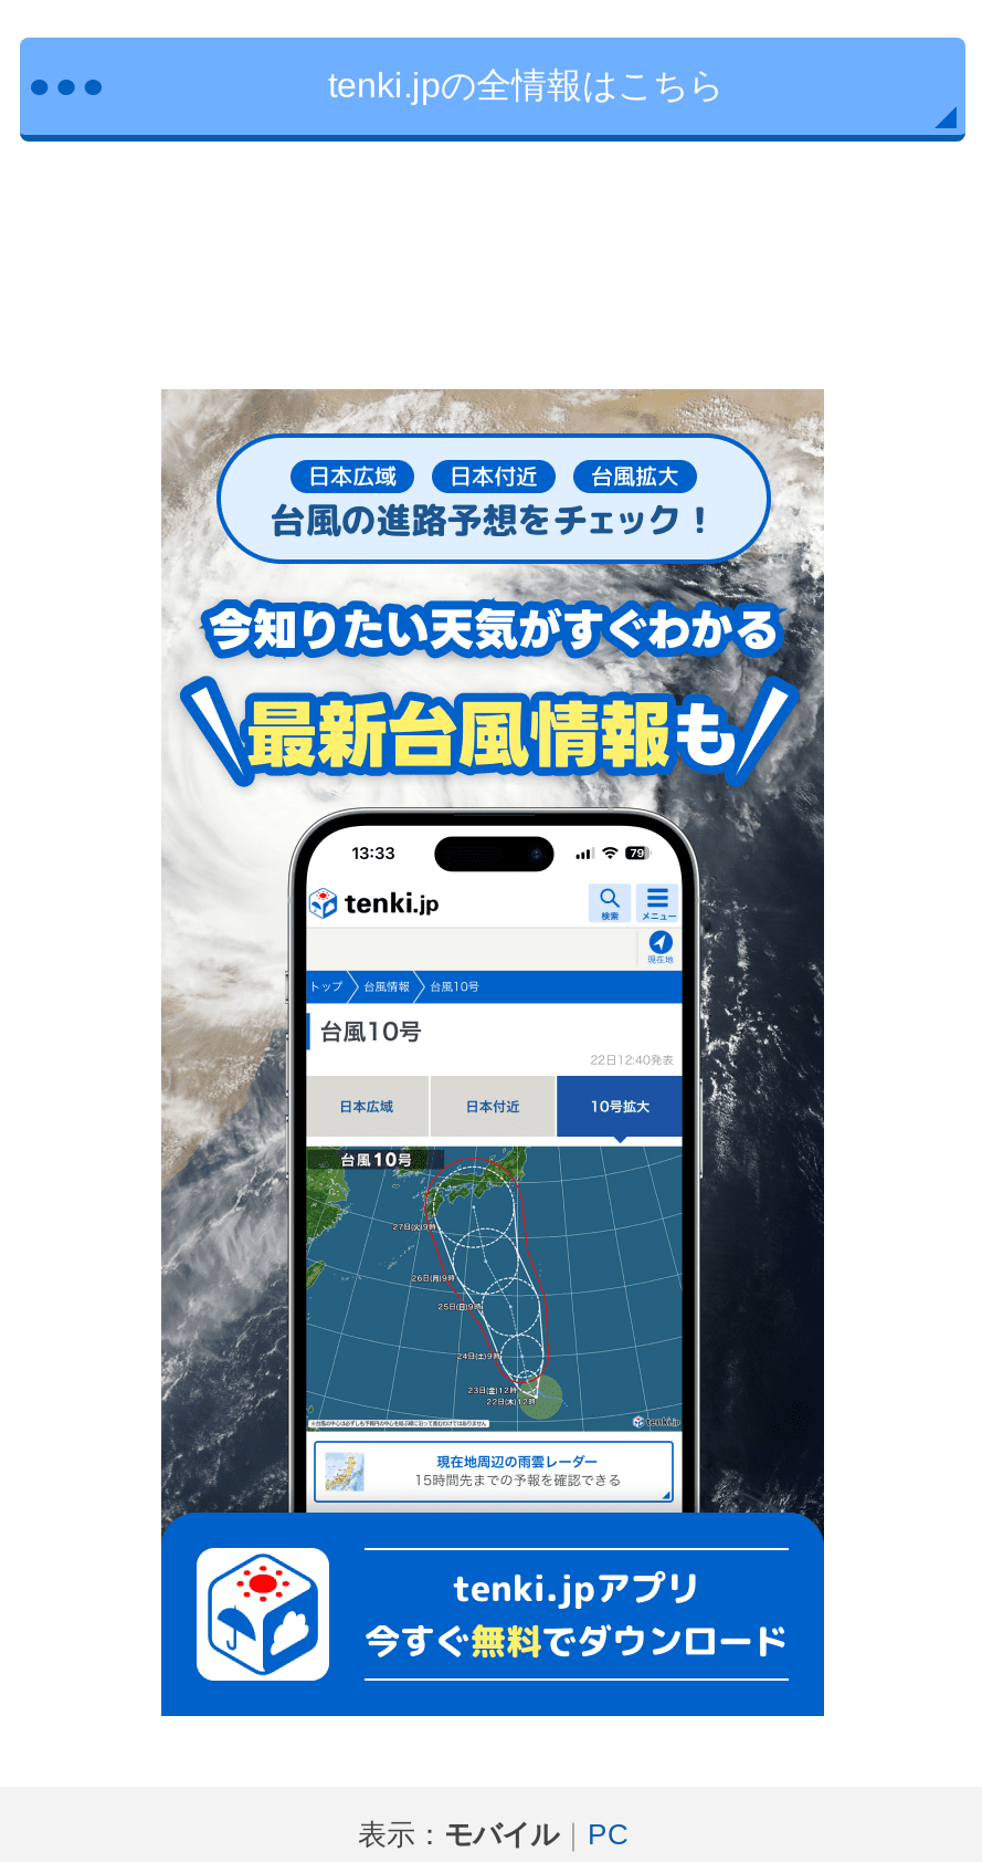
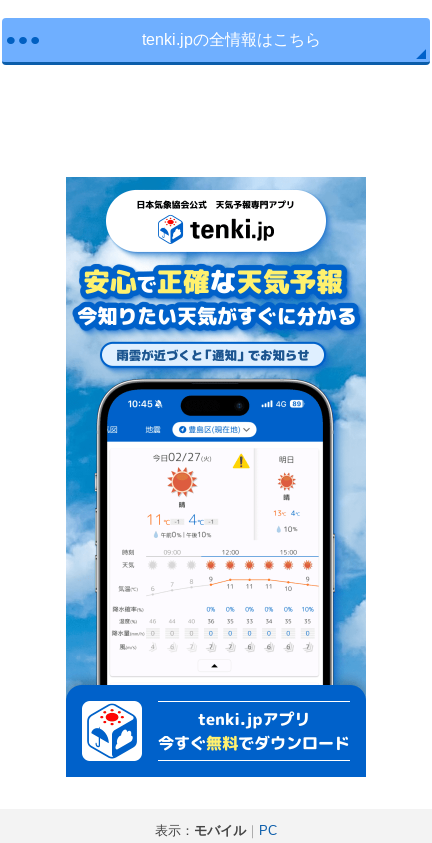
[159,387,826,1539] [image] -> [65,176,367,696] [image]

